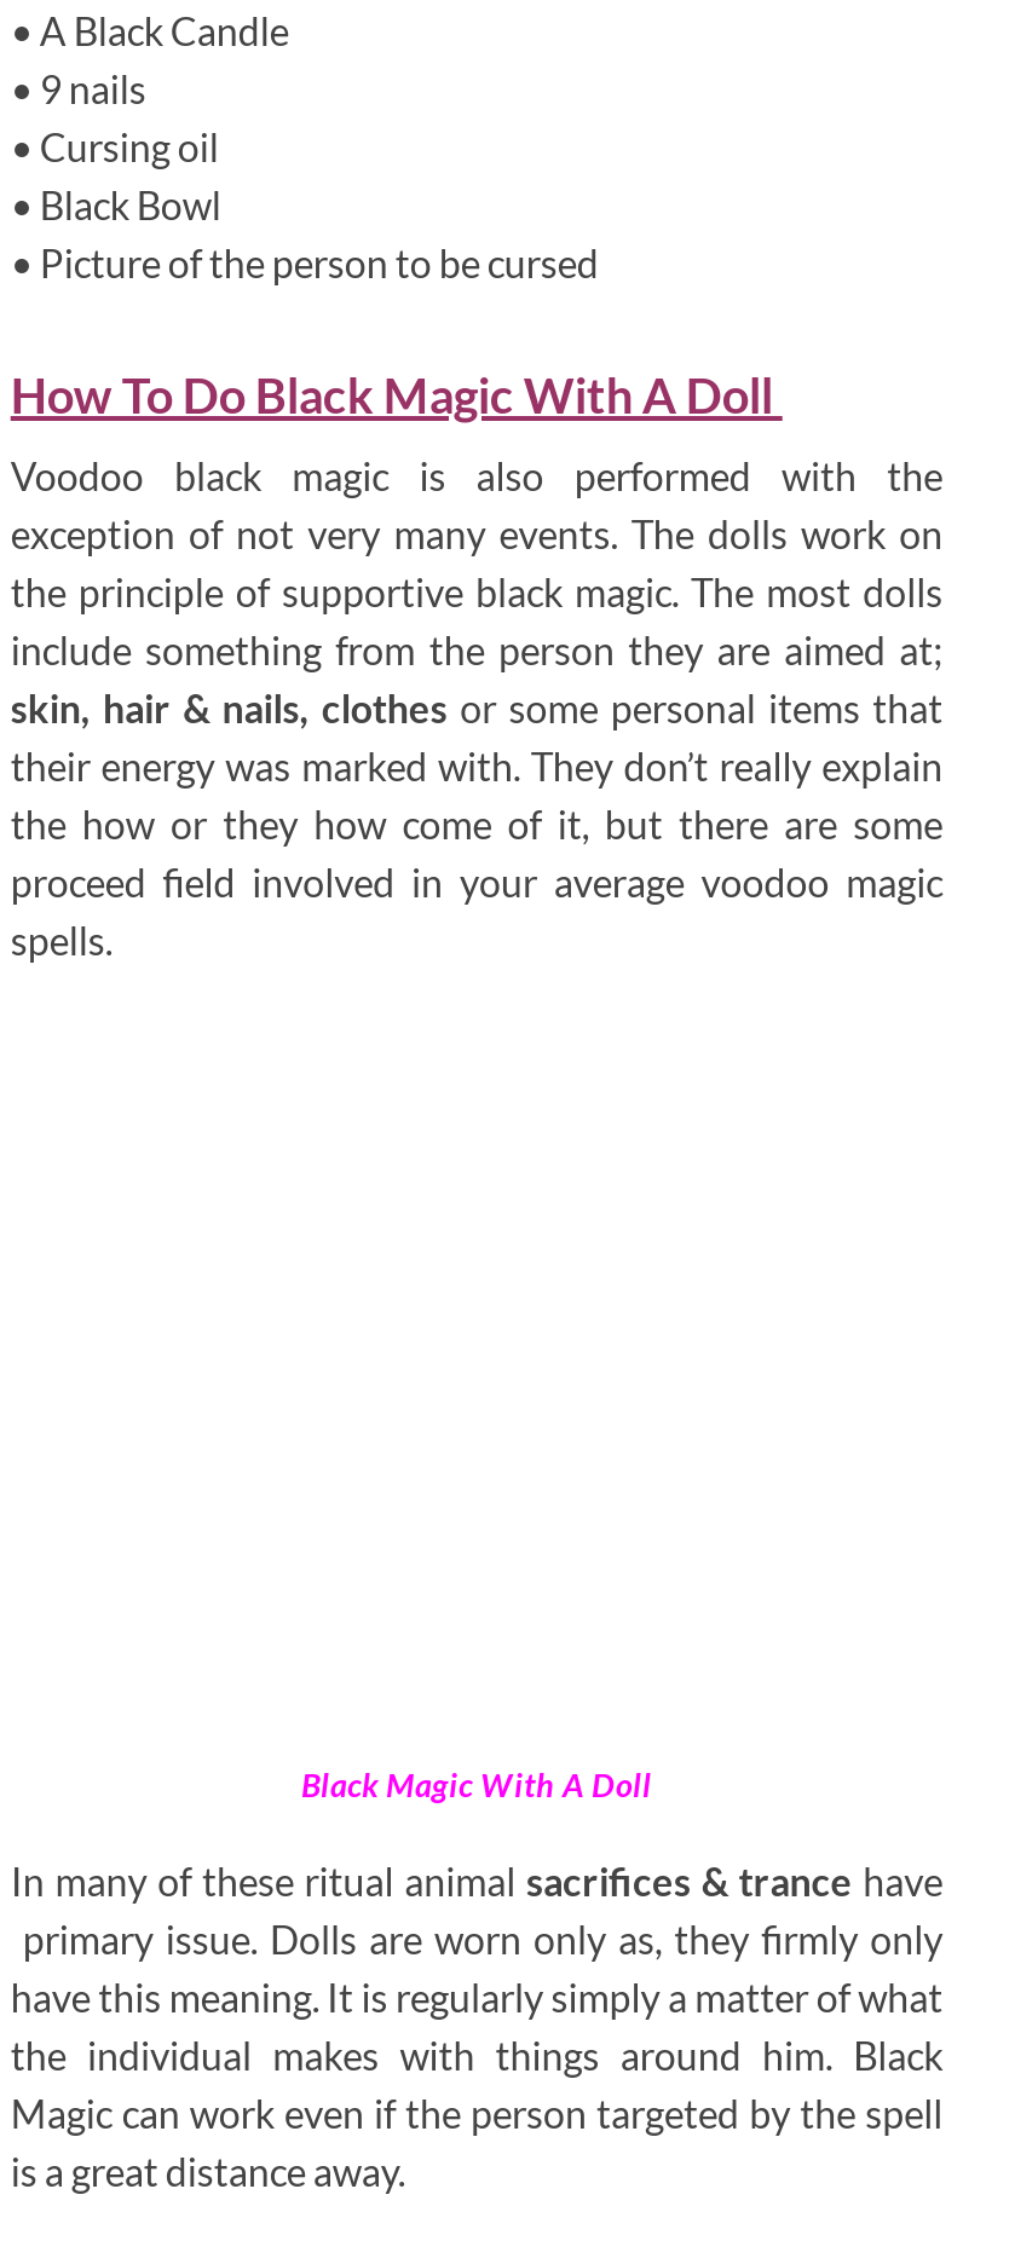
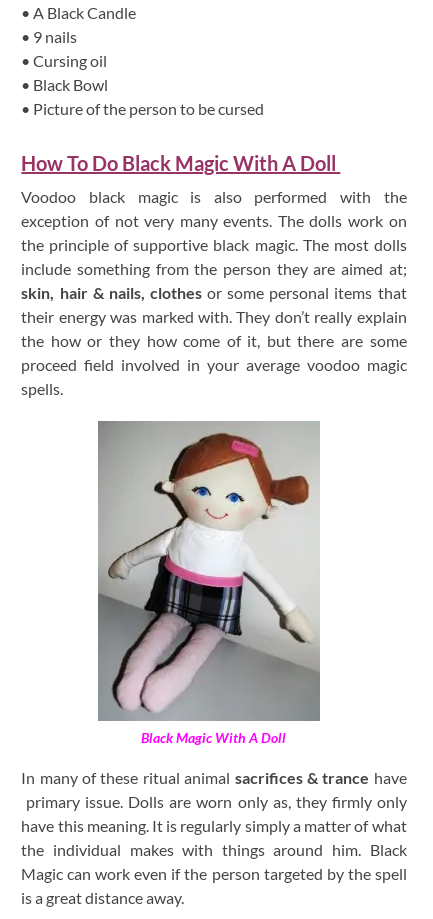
none -> [97,420,321,722] [image]

